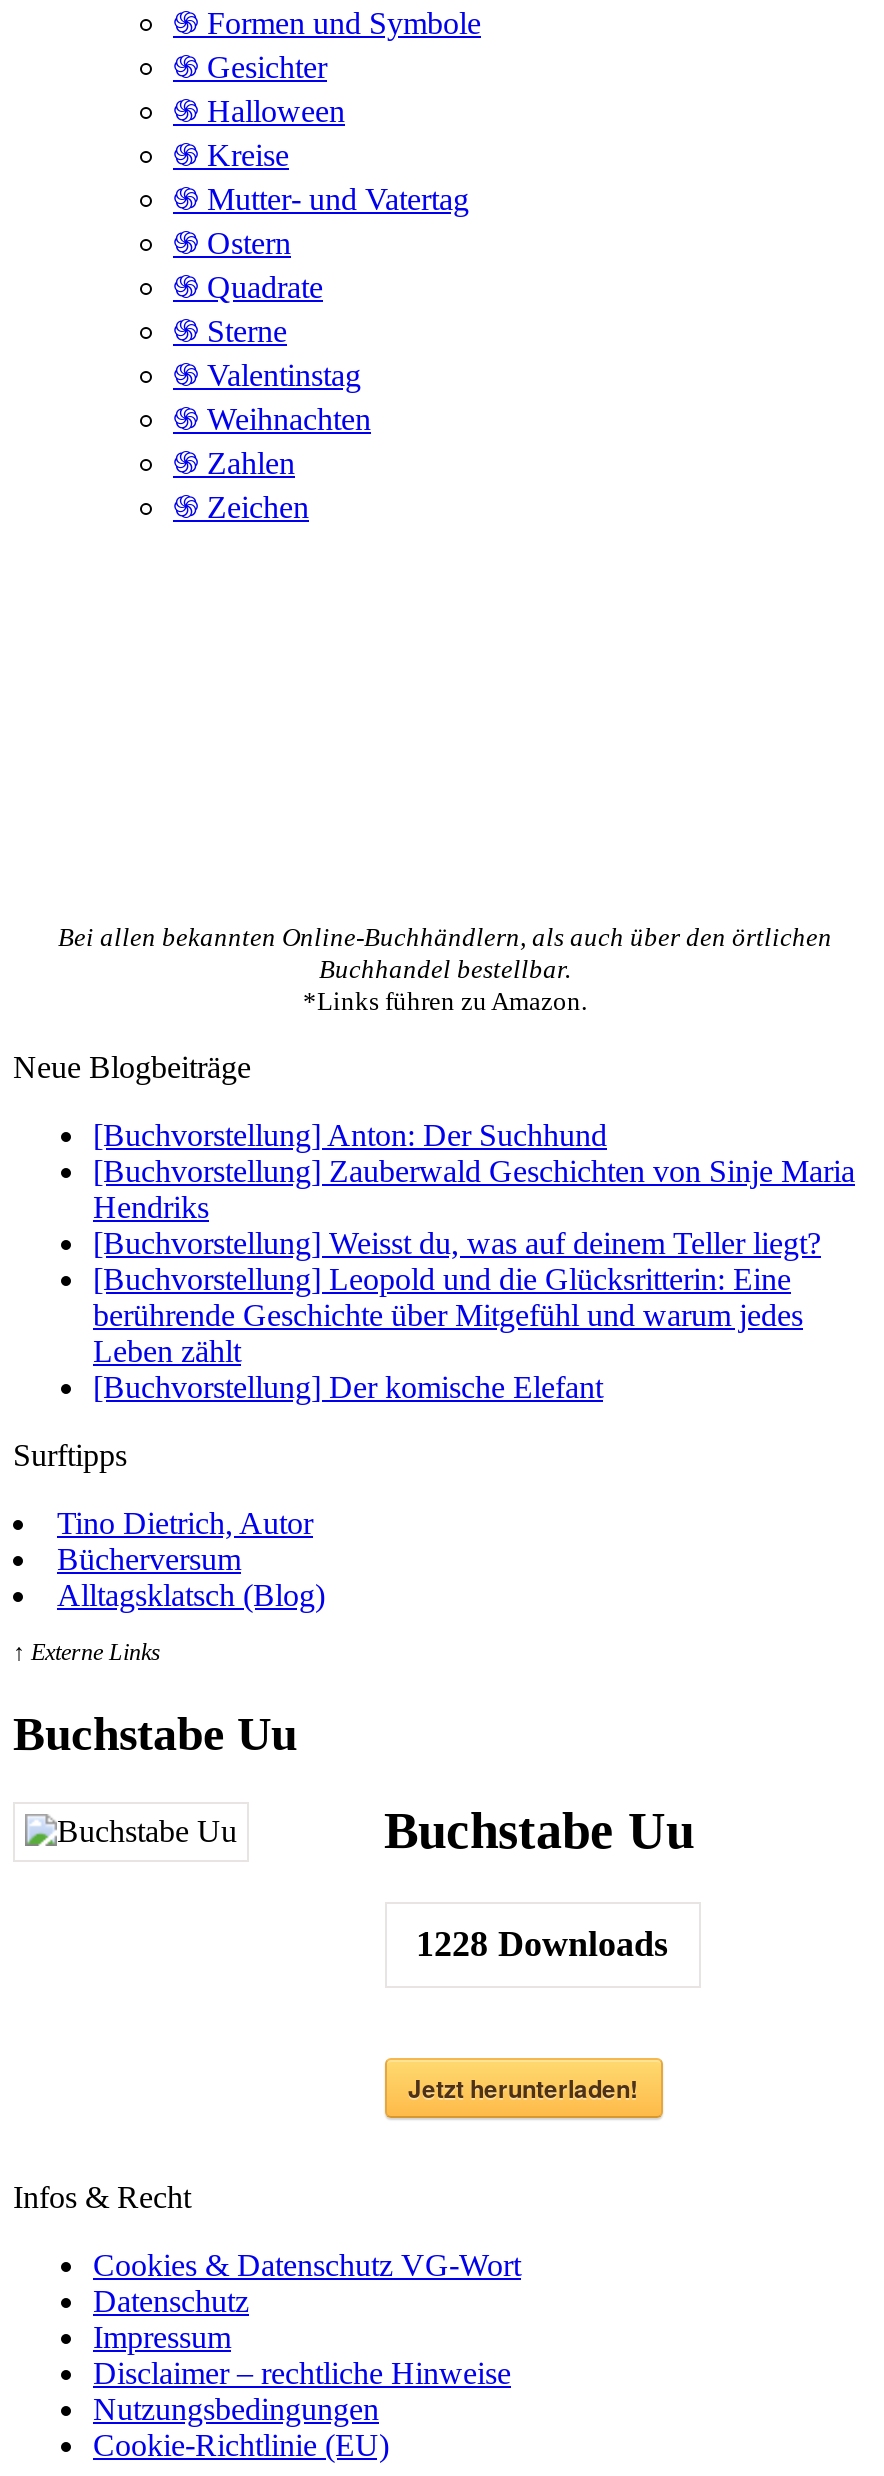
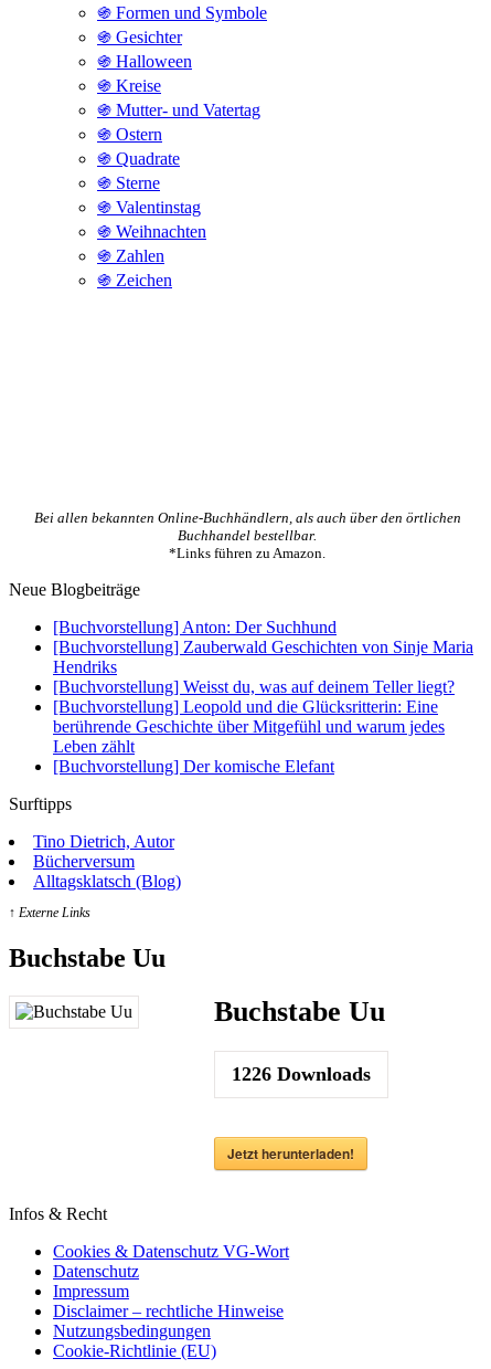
[416,1924,668,1964] 1228 Downloads -> [231,1063,370,1085] 1226 Downloads

